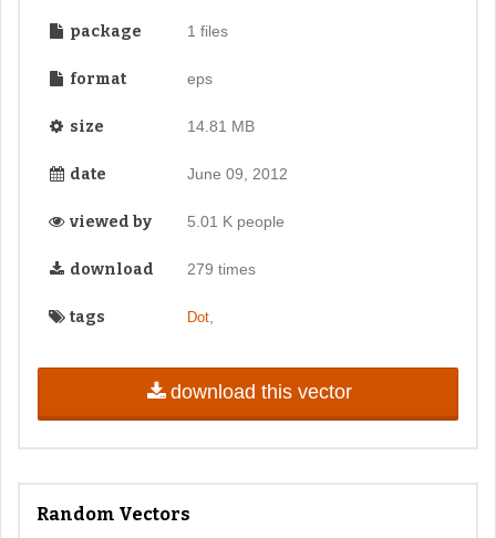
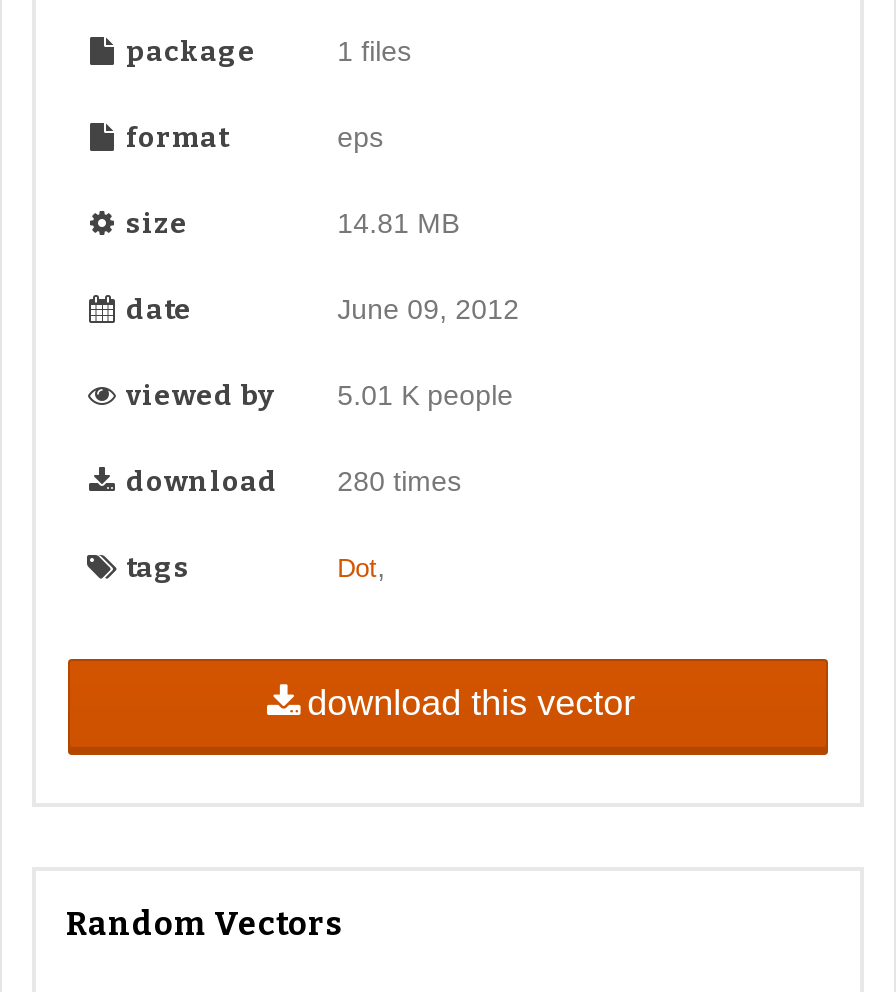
[66,260,255,279] download 279 times -> [120,465,461,499] download 280 times

